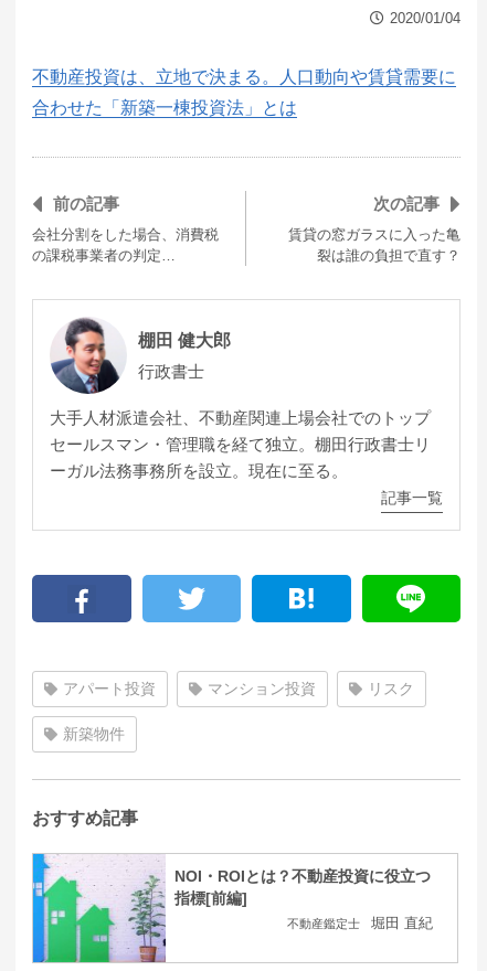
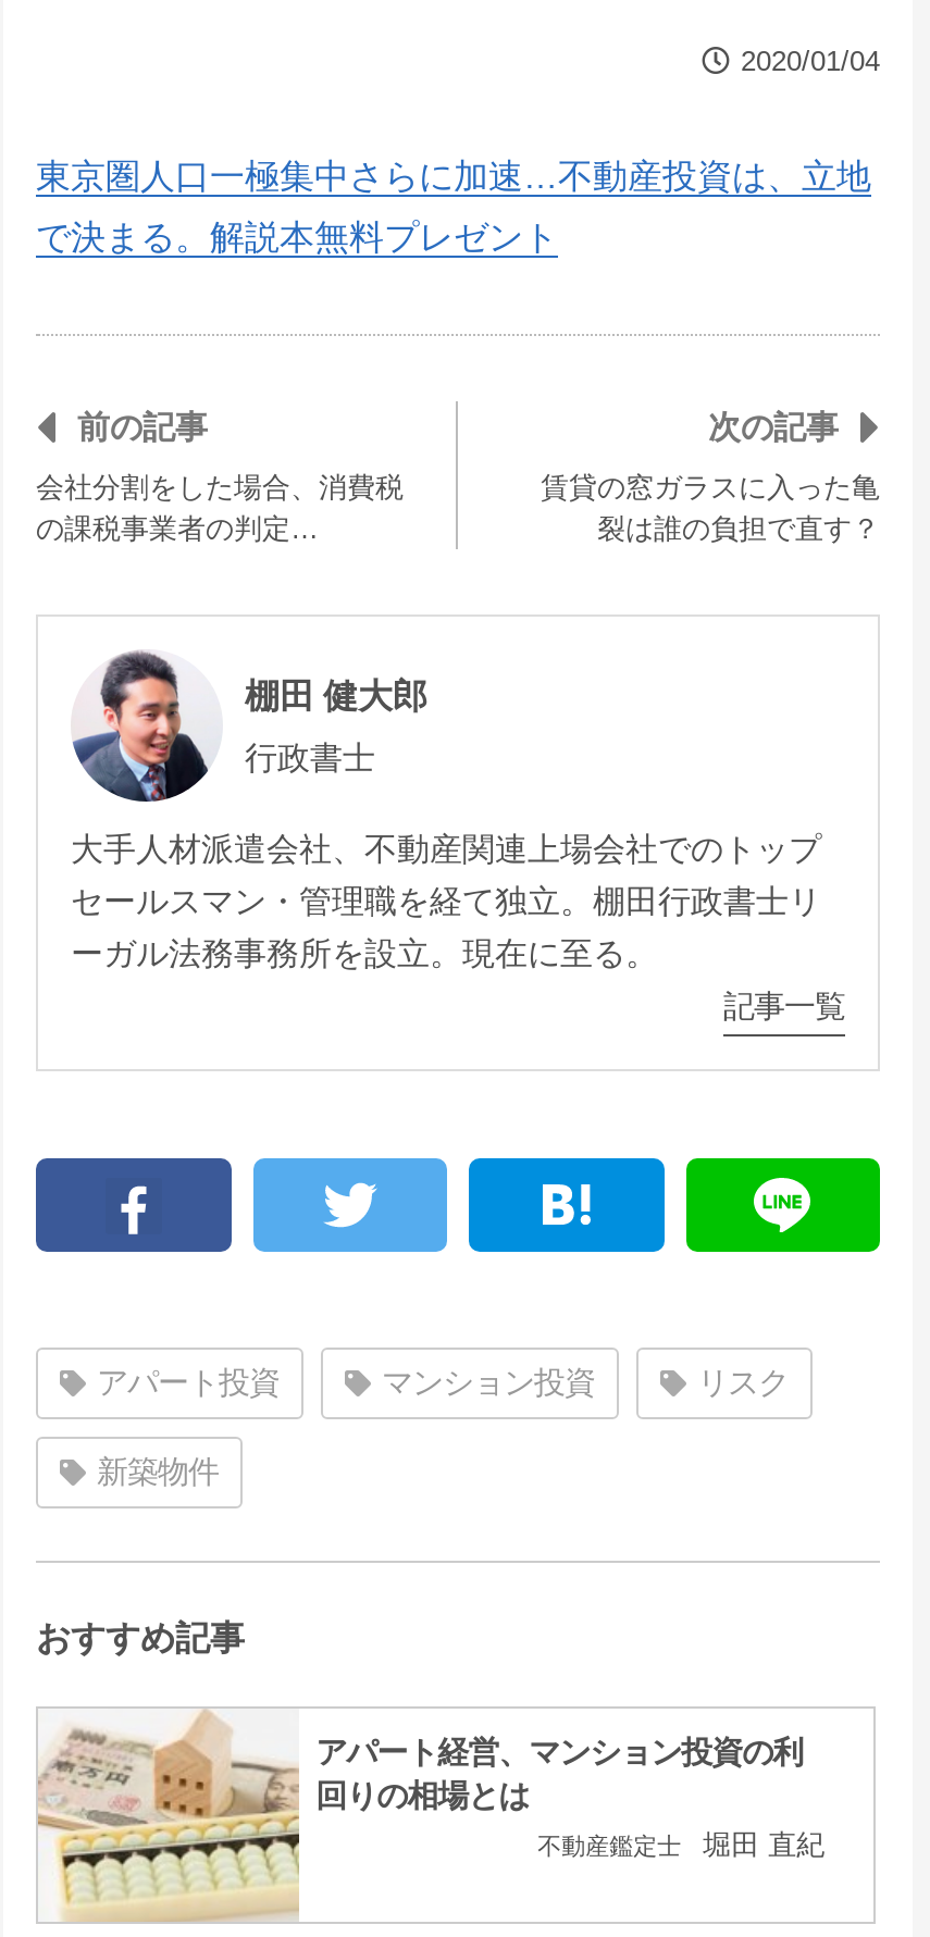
[32,67,456,86] 不動産投資は、立地で決まる。人口動向や賃貸需要に -> [36,158,871,195] 東京圏人口一極集中さらに加速…不動産投資は、立地
[32,98,297,117] 合わせた「新築一棟投資法」とは -> [36,219,558,256] で決まる。解説本無料プレゼント
[32,853,430,963] [image] | NOI・ROIとは？不動産投資に役立つ | 指標[前編] -> [36,1709,803,1922] [image] | アパート経営、マンション投資の利 | 回りの相場とは

